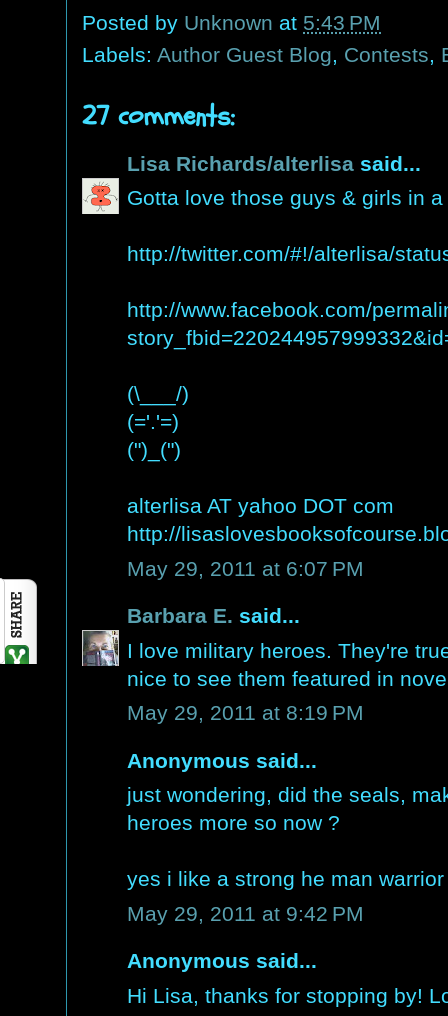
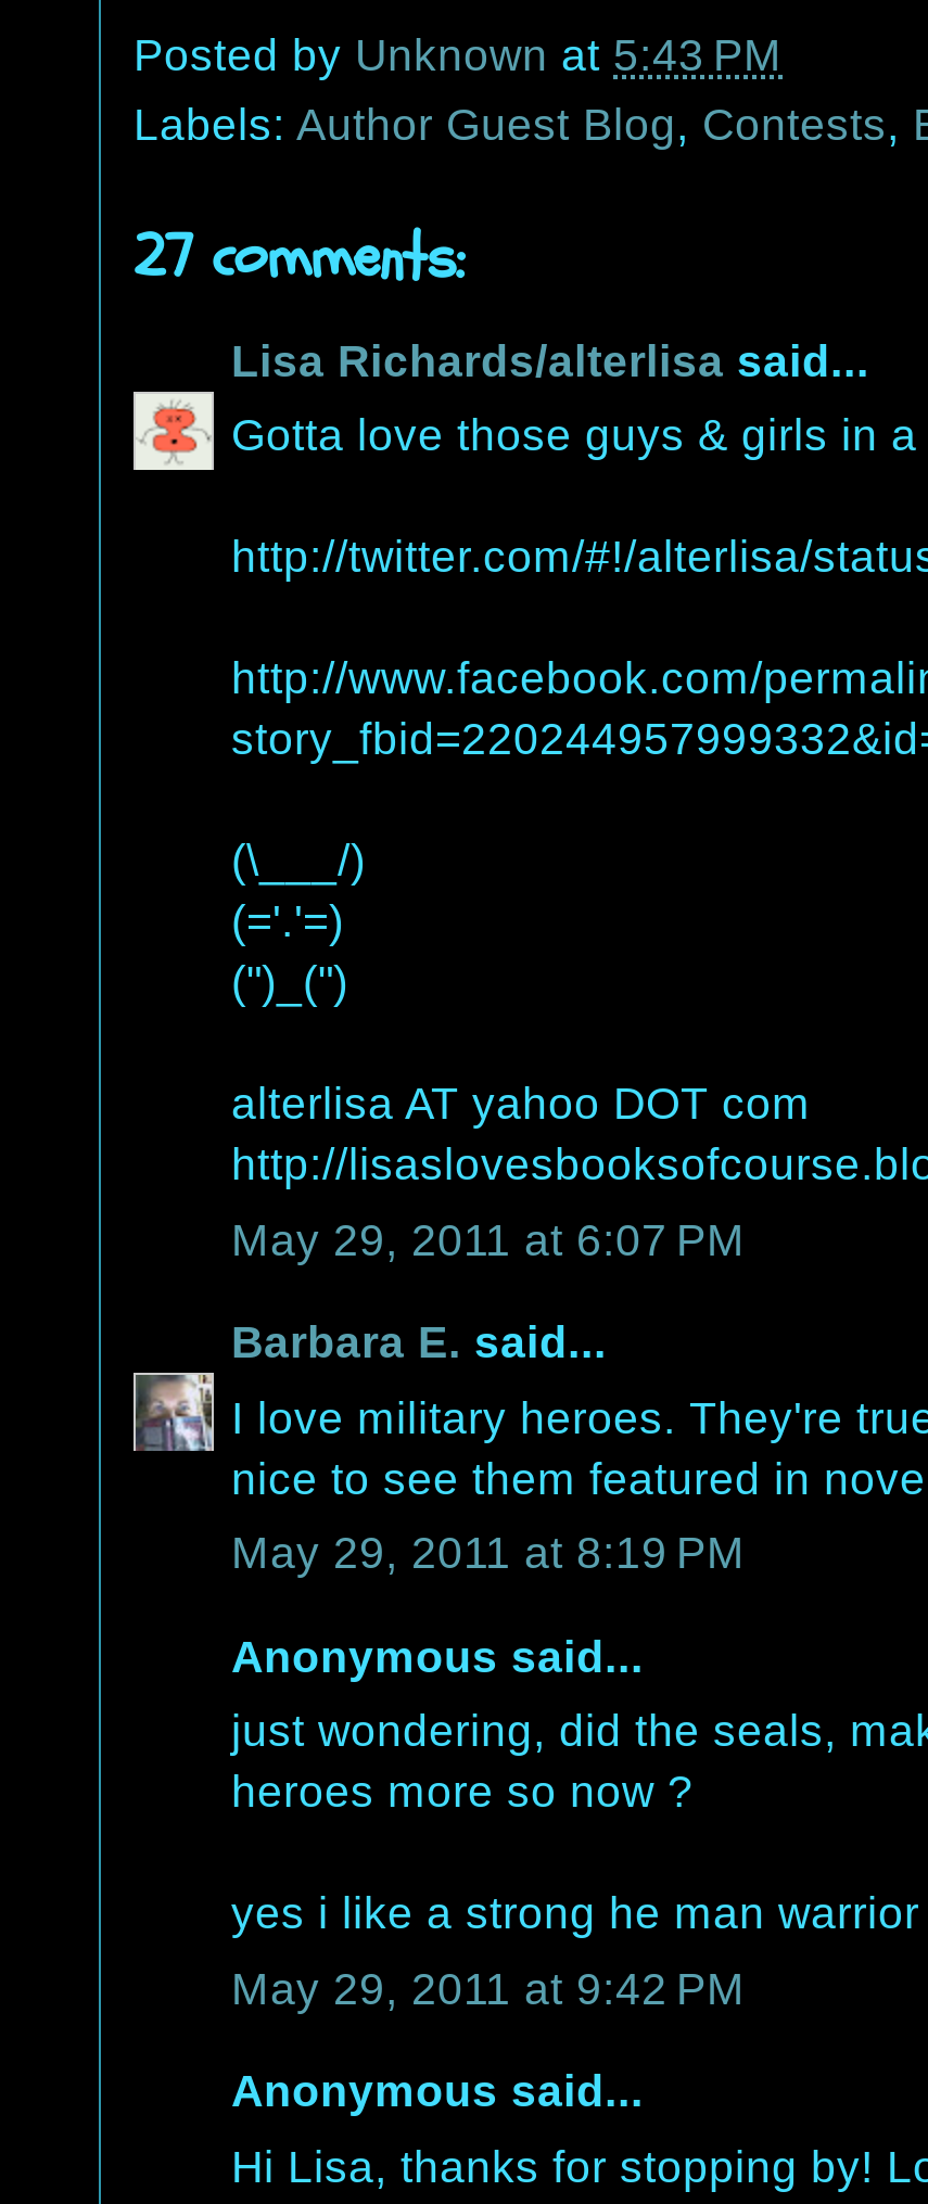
[3,577,38,665] [image] -> none

